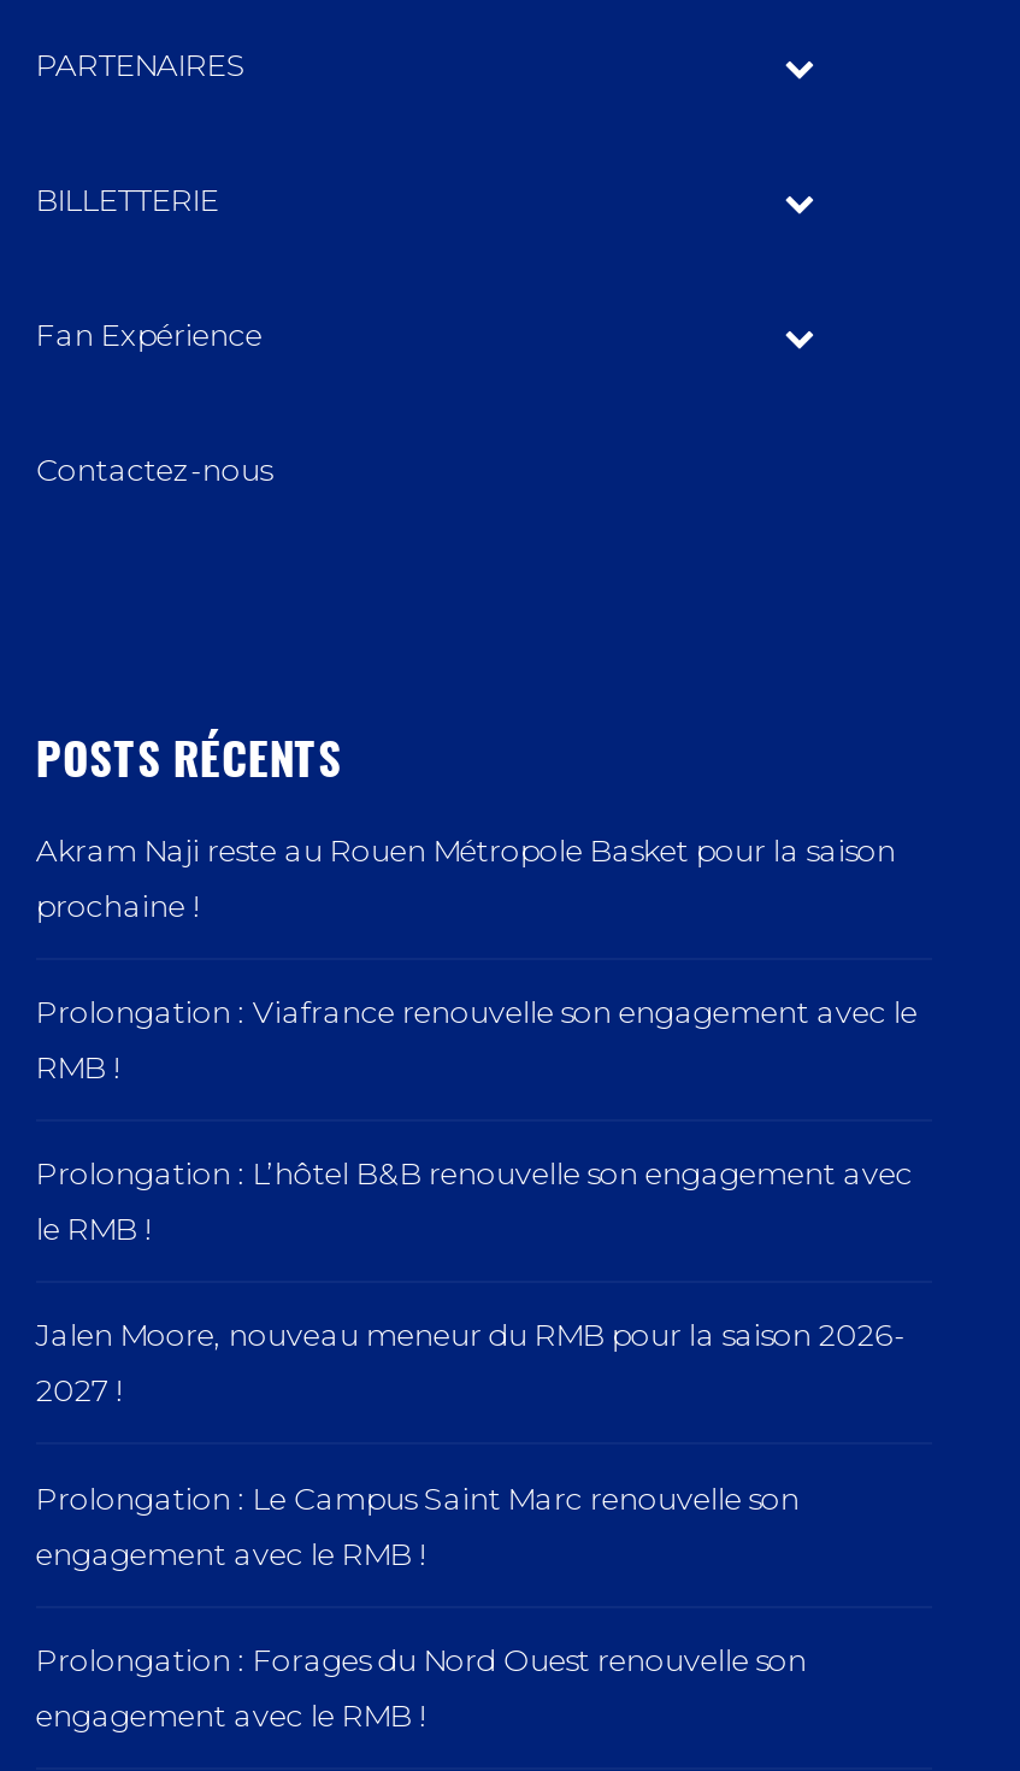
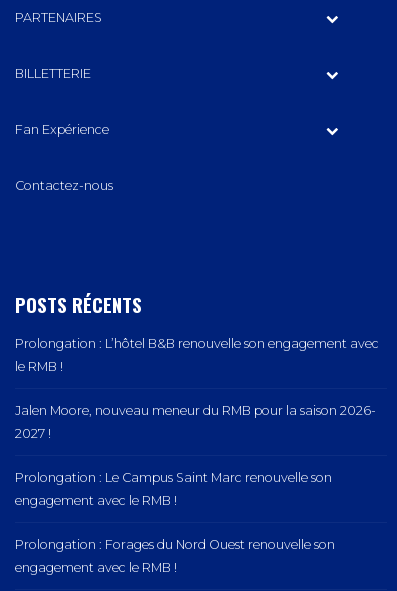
[36,832,917,1086] Akram Naji reste au Rouen Métropole Basket pour la saison | prochaine ! | Prolongation : Viafrance renouvelle son engagement avec le | RMB ! -> none

